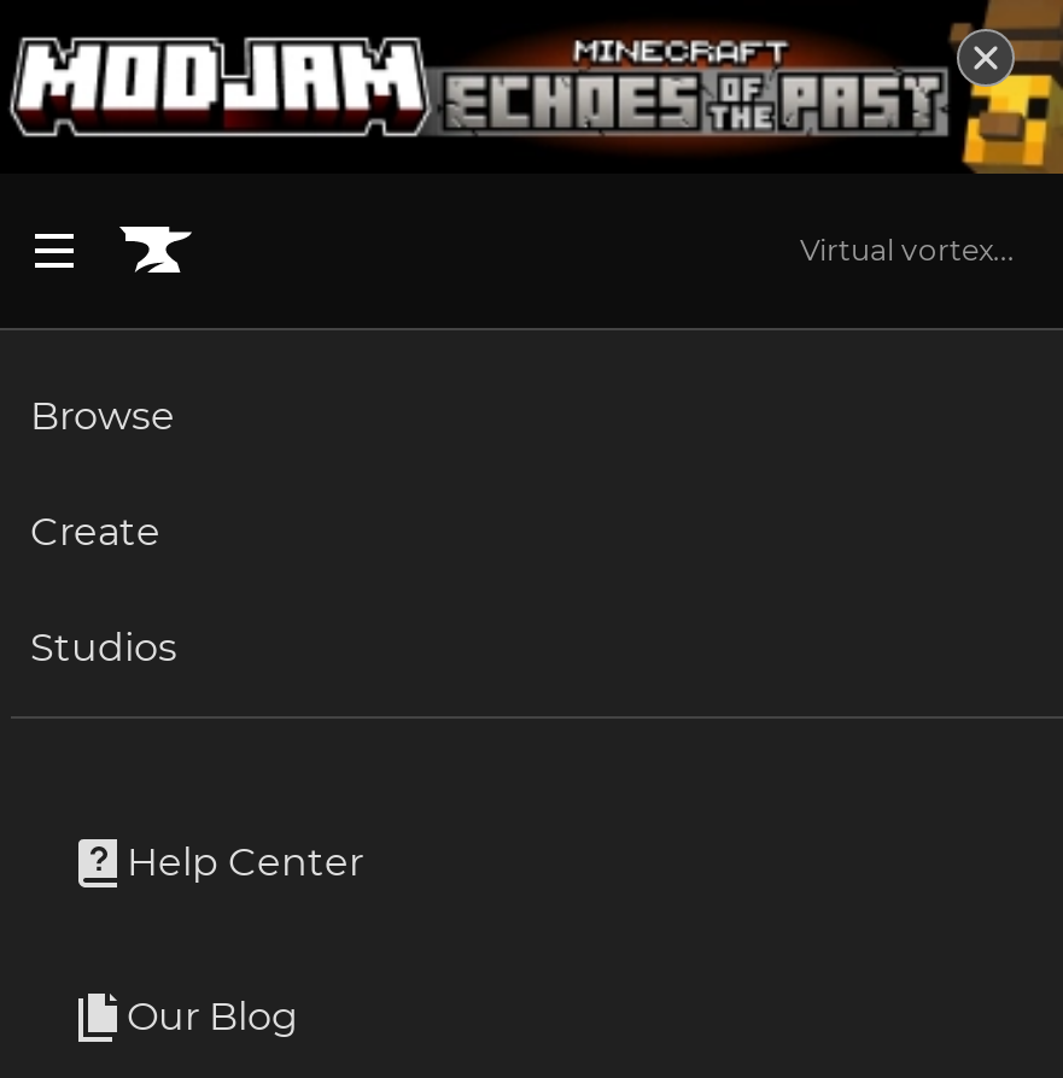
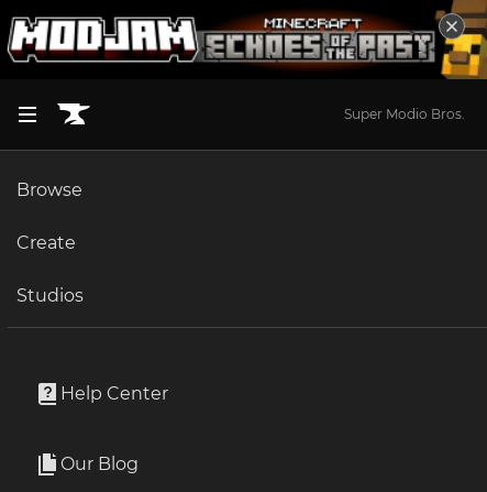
[800,231,1015,267] Virtual vortex... -> [344,105,465,122] Super Modio Bros.

